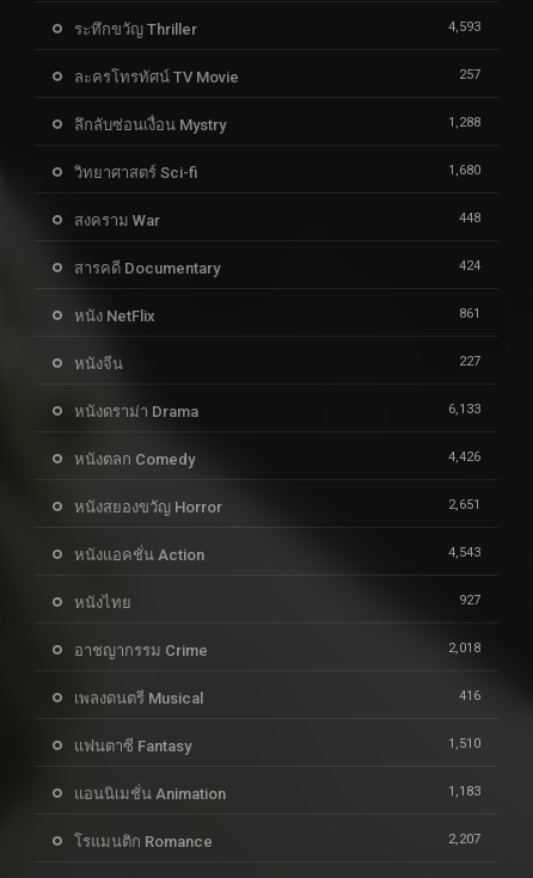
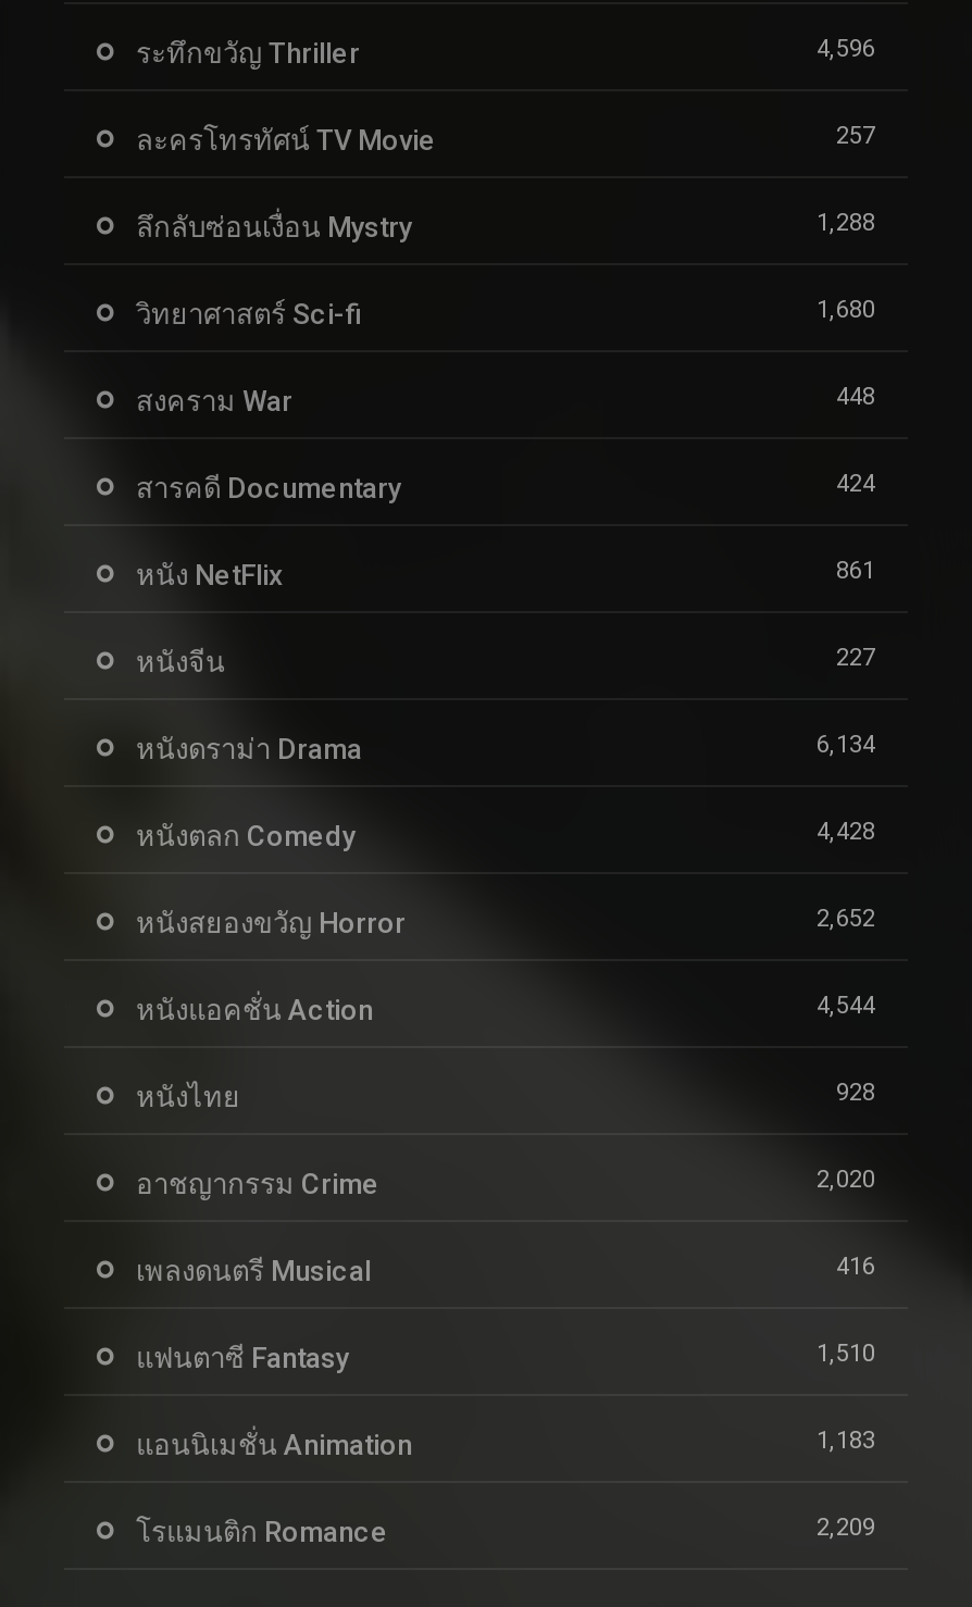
[448,19,480,35] 4,593 -> [817,35,875,64] 4,596
[448,402,480,417] 6,133 -> [817,731,875,760] 6,134
[448,450,480,465] 4,426 -> [817,818,875,847] 4,428
[448,497,480,513] 2,651 -> [817,905,875,934] 2,652
[448,545,480,561] 4,543 -> [817,992,875,1021] 4,544
[459,593,480,608] 927 -> [836,1079,875,1108] 928
[448,641,480,656] 2,018 -> [817,1166,875,1194] 2,020
[448,832,480,847] 2,207 -> [817,1514,875,1542] 2,209

